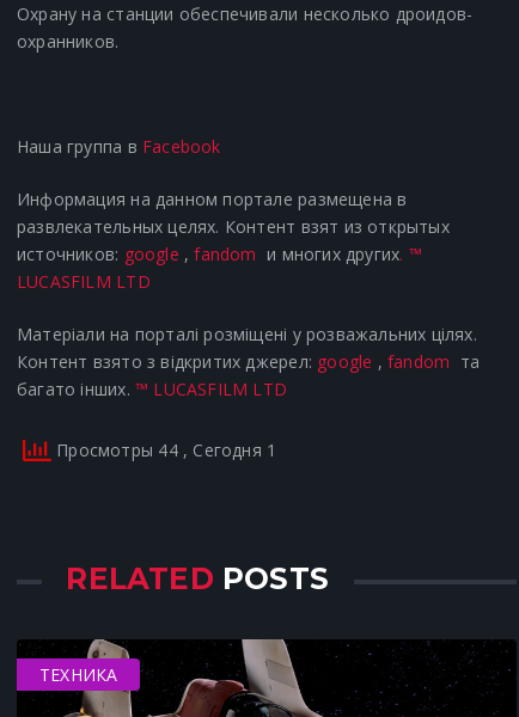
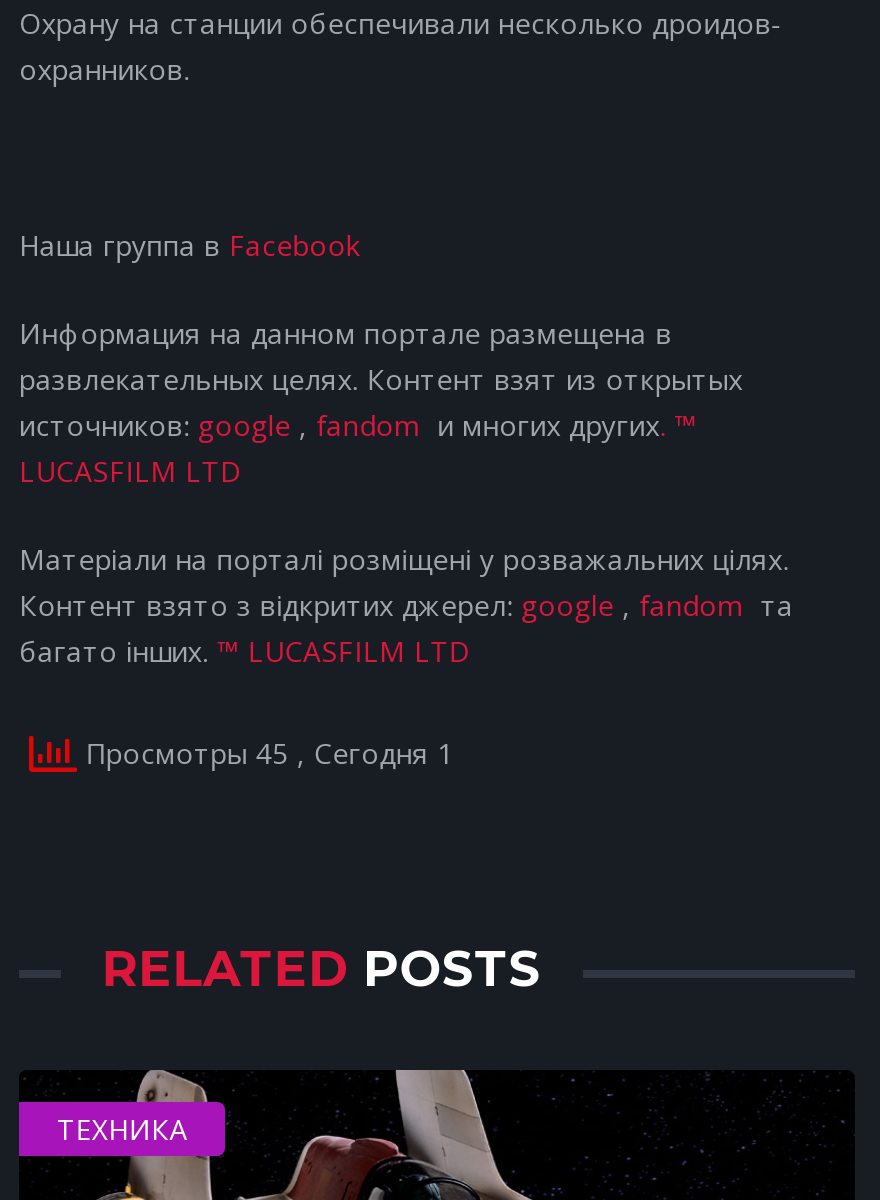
[51,439,277,461] Просмотры 44, Сегодня 1 -> [77,734,454,772] Просмотры 45, Сегодня 1

